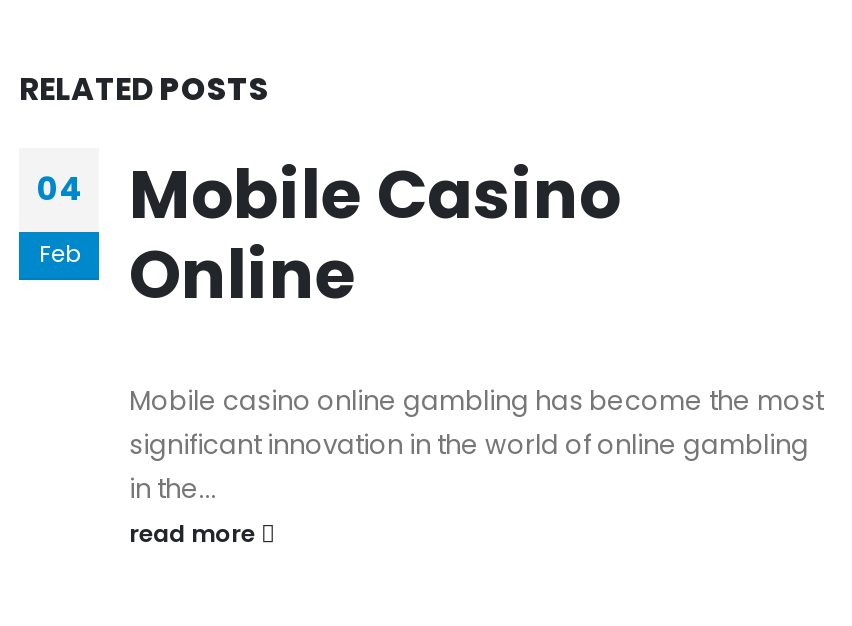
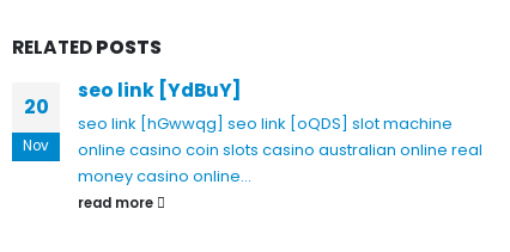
[129,149,823,509] Mobile Casino | Online | Mobile casino online gambling has become the most | significant innovation in the world of online gambling | in the... -> [78,78,482,188] seo link [YdBuY] | seo link [hGwwqg] seo link [oQDS] slot machine | online casino coin slots casino australian online real | money casino online...
[37,167,81,271] 04 | Feb -> [23,94,49,156] 20 | Nov

